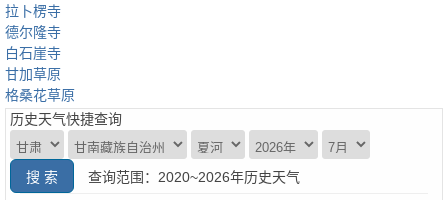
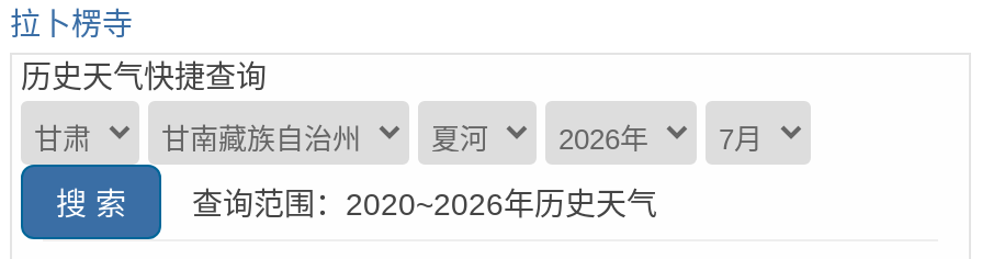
[5,24,75,103] 德尔隆寺 | 白石崖寺 | 甘加草原 | 格桑花草原 -> none

